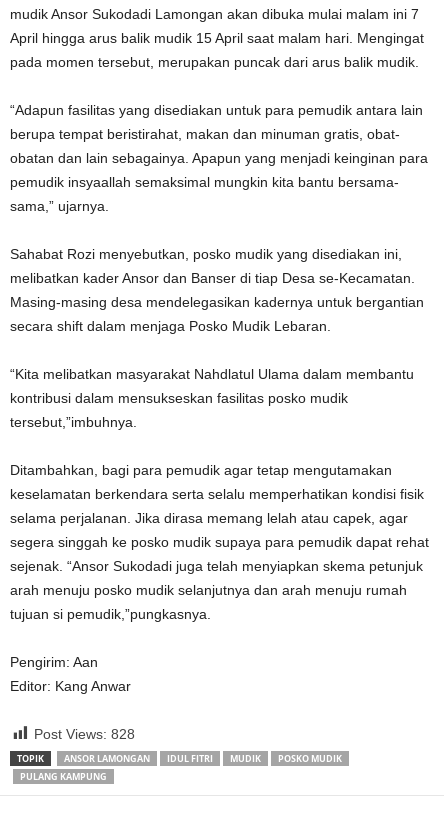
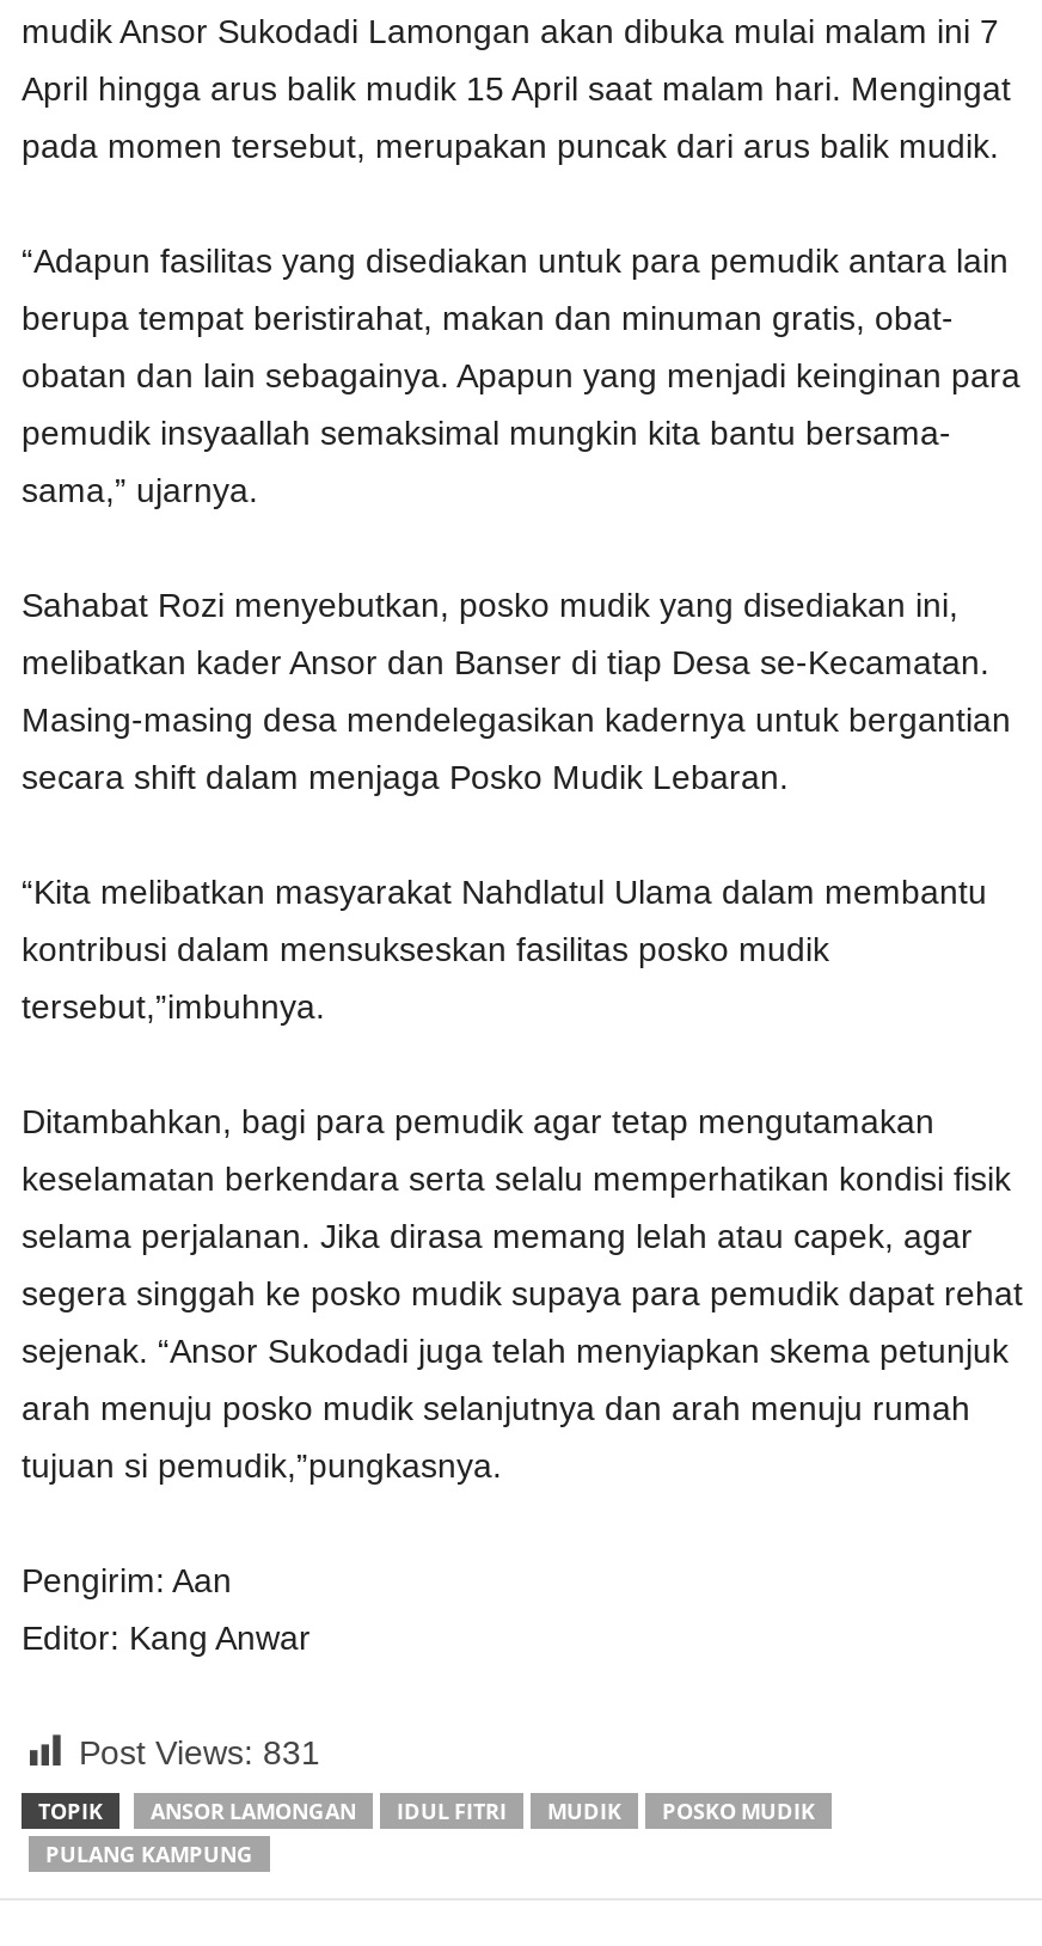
[34,726,135,742] Post Views: 828 -> [79,1733,320,1771] Post Views: 831

